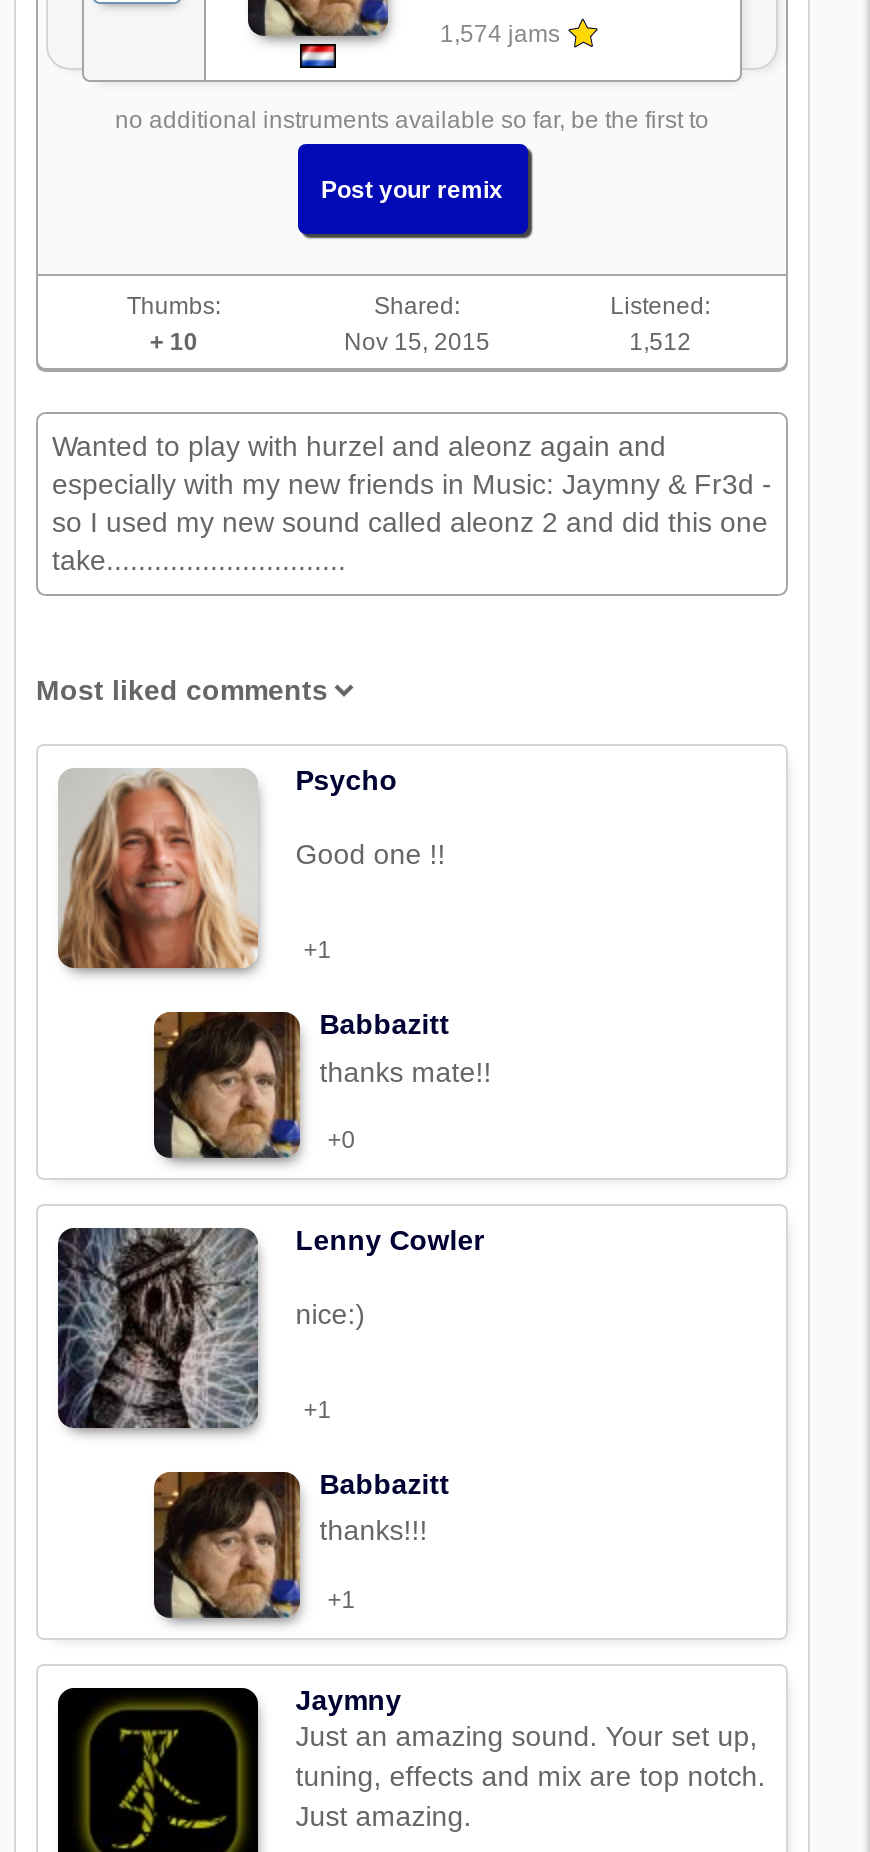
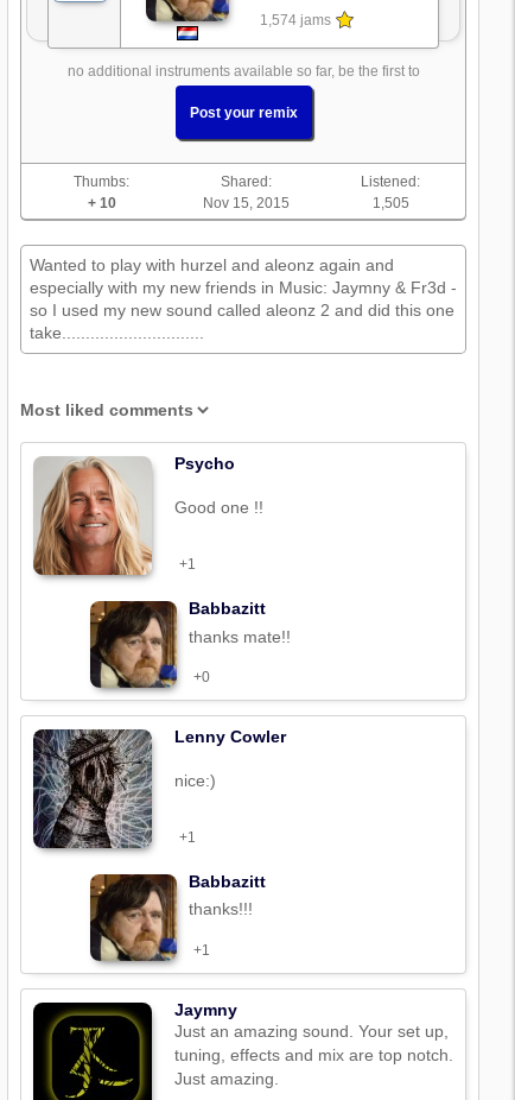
[629,329,691,357] 1,512 -> [372,195,409,212] 1,505

